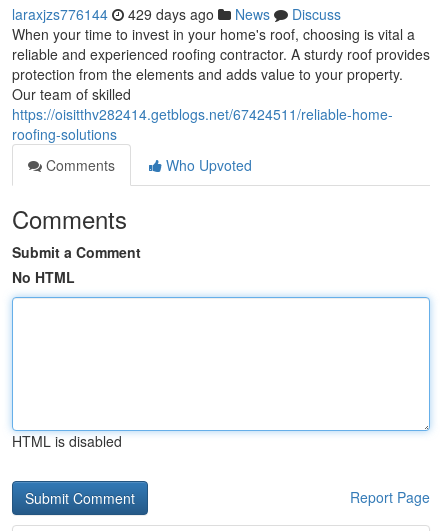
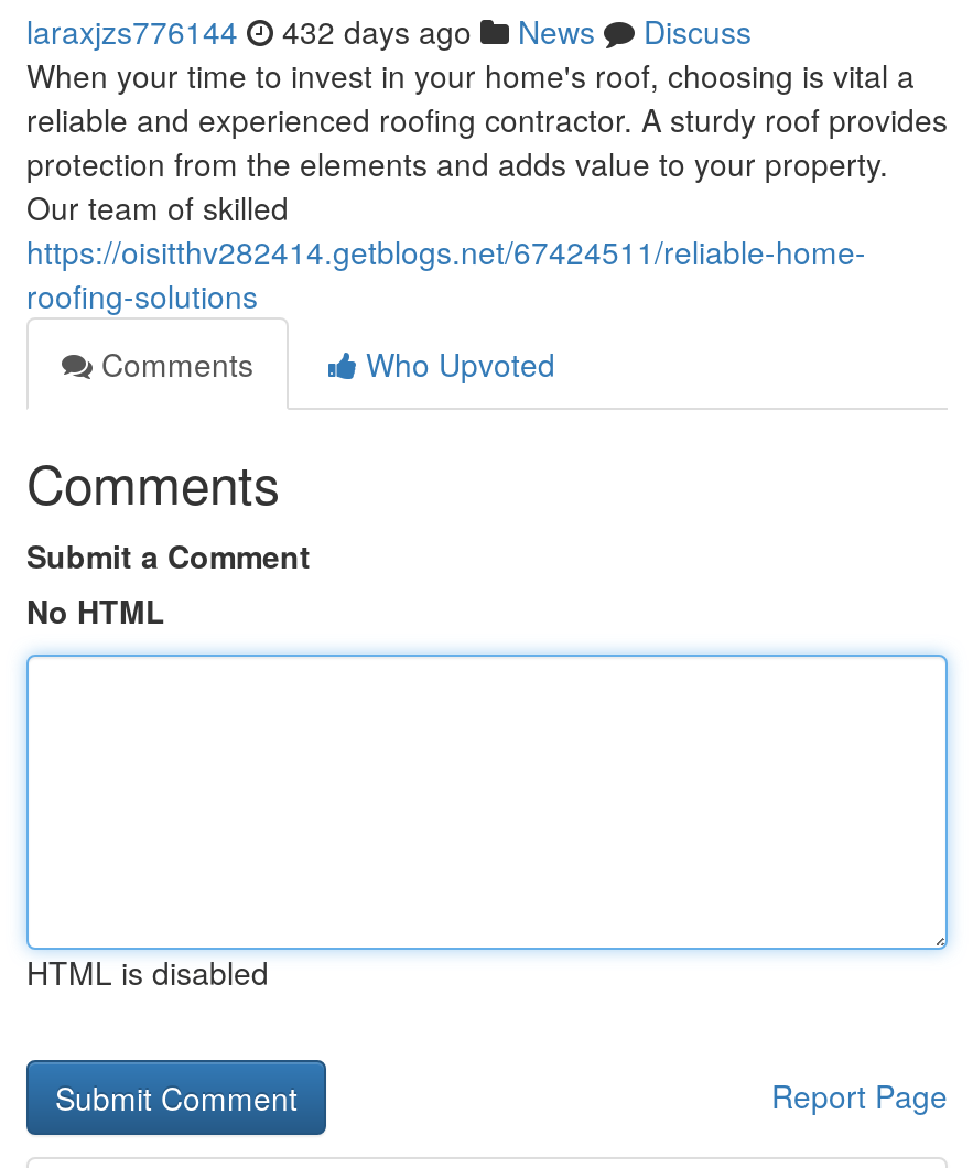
[12,4,341,24] laraxjzs776144 429 days ago News Discuss -> [26,9,752,53] laraxjzs776144 432 days ago News Discuss

